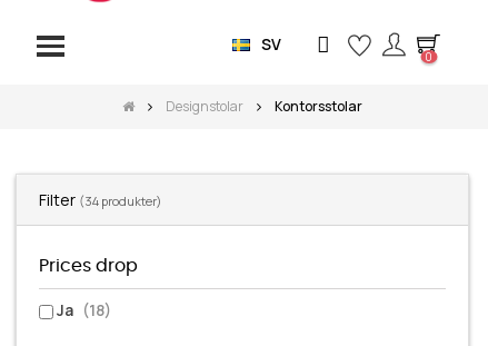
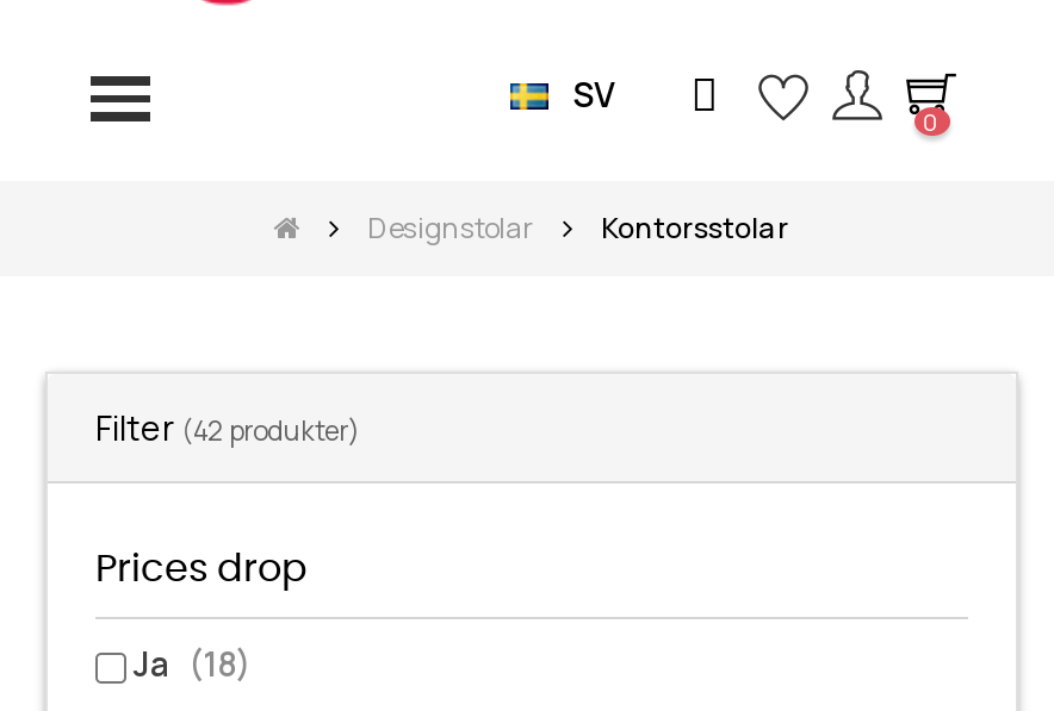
[39,189,162,210] Filter (34 produkter) -> [95,405,360,450] Filter (42 produkter)

